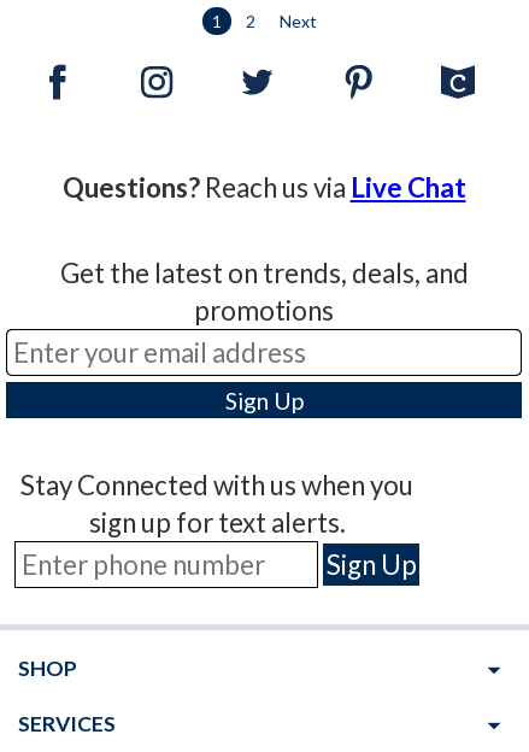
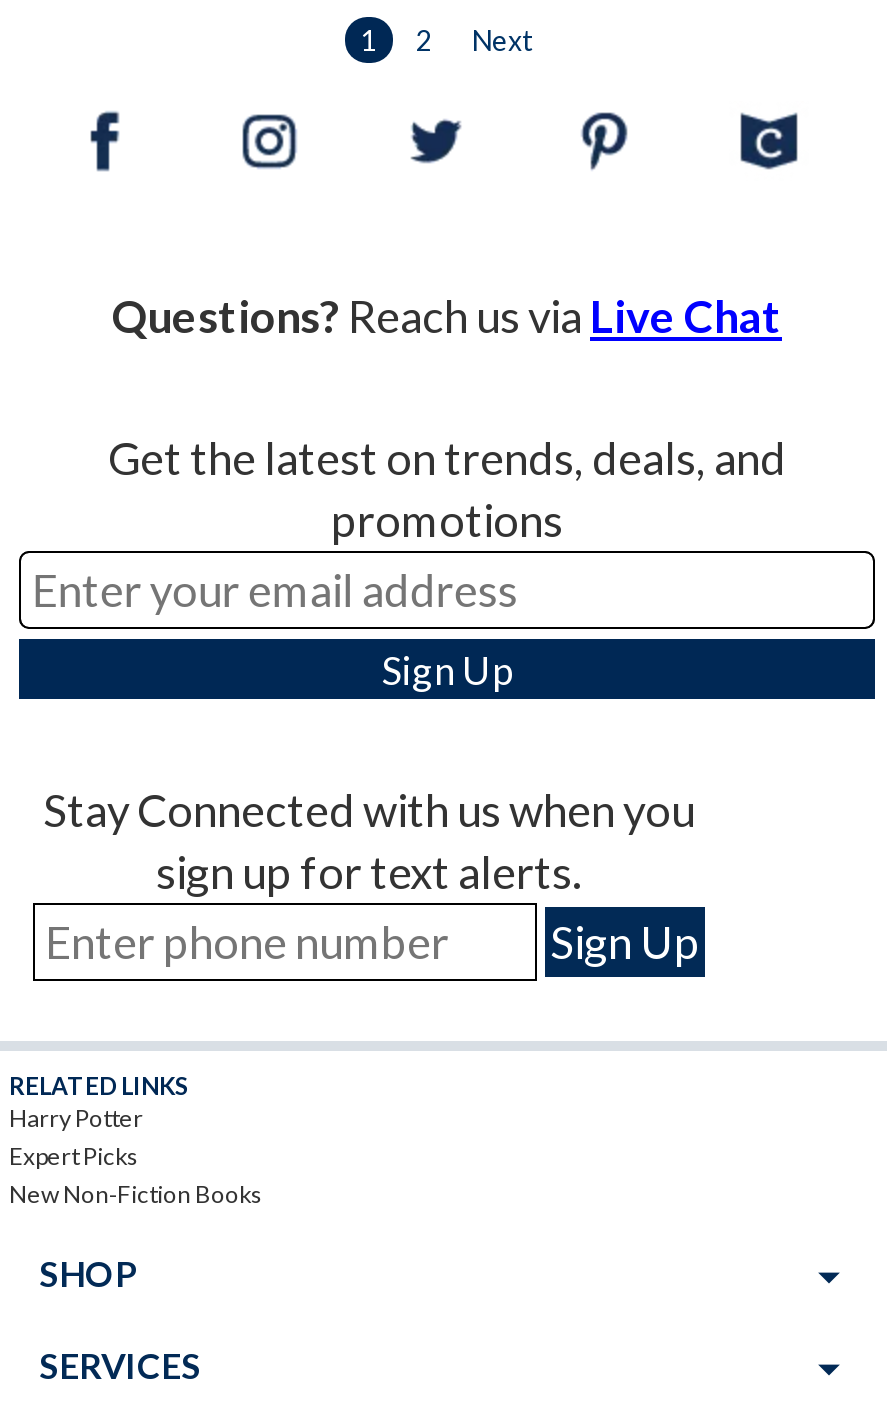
none -> [9,1071,263,1209] RELATED LINKS | Harry Potter | Expert Picks | New Non-Fiction Books

